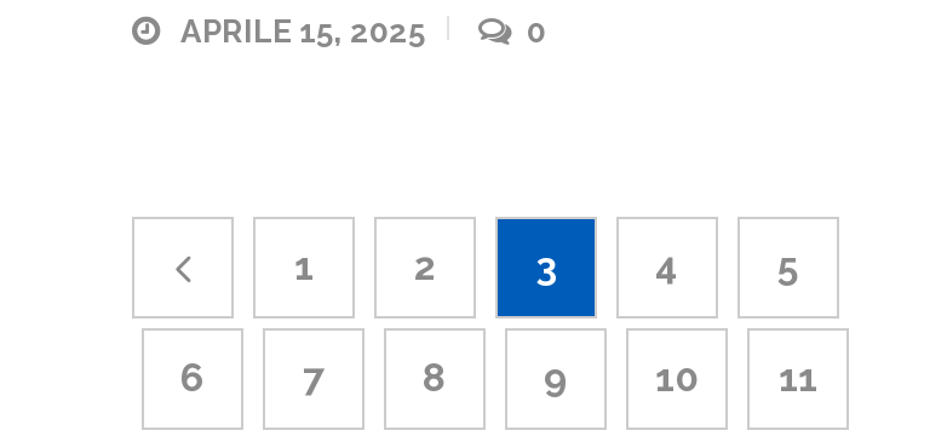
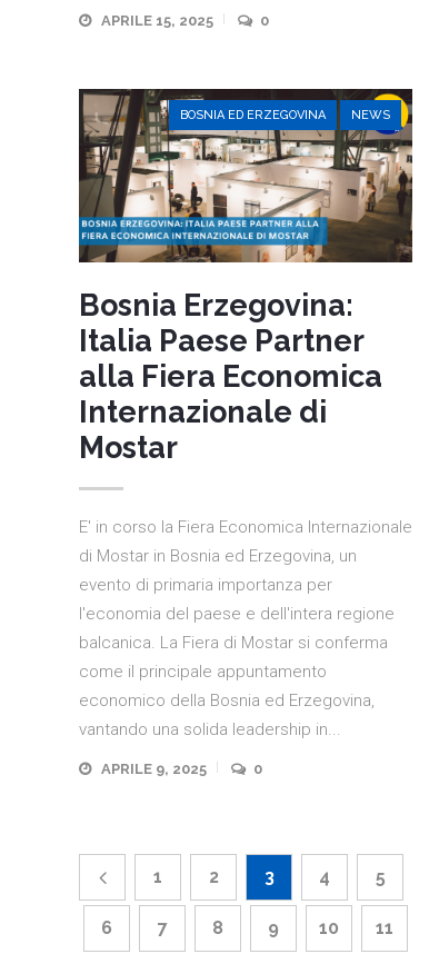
none -> [78,88,413,264] [image] | BOSNIA ED ERZEGOVINA | NEWS
none -> [79,288,412,777] Bosnia Erzegovina: | Italia Paese Partner | alla Fiera Economica | Internazionale di | Mostar | E' in corso la Fiera Economica Internazionale | di Mostar in Bosnia ed Erzegovina, un | evento di primaria importanza per | l'economia del paese e dell'intera regione | balcanica. La Fiera di Mostar si conferma | come il principale appuntamento | economico della Bosnia ed Erzegovina, | vantando una solida leadership in... | APRILE 9, 2025 | 0

